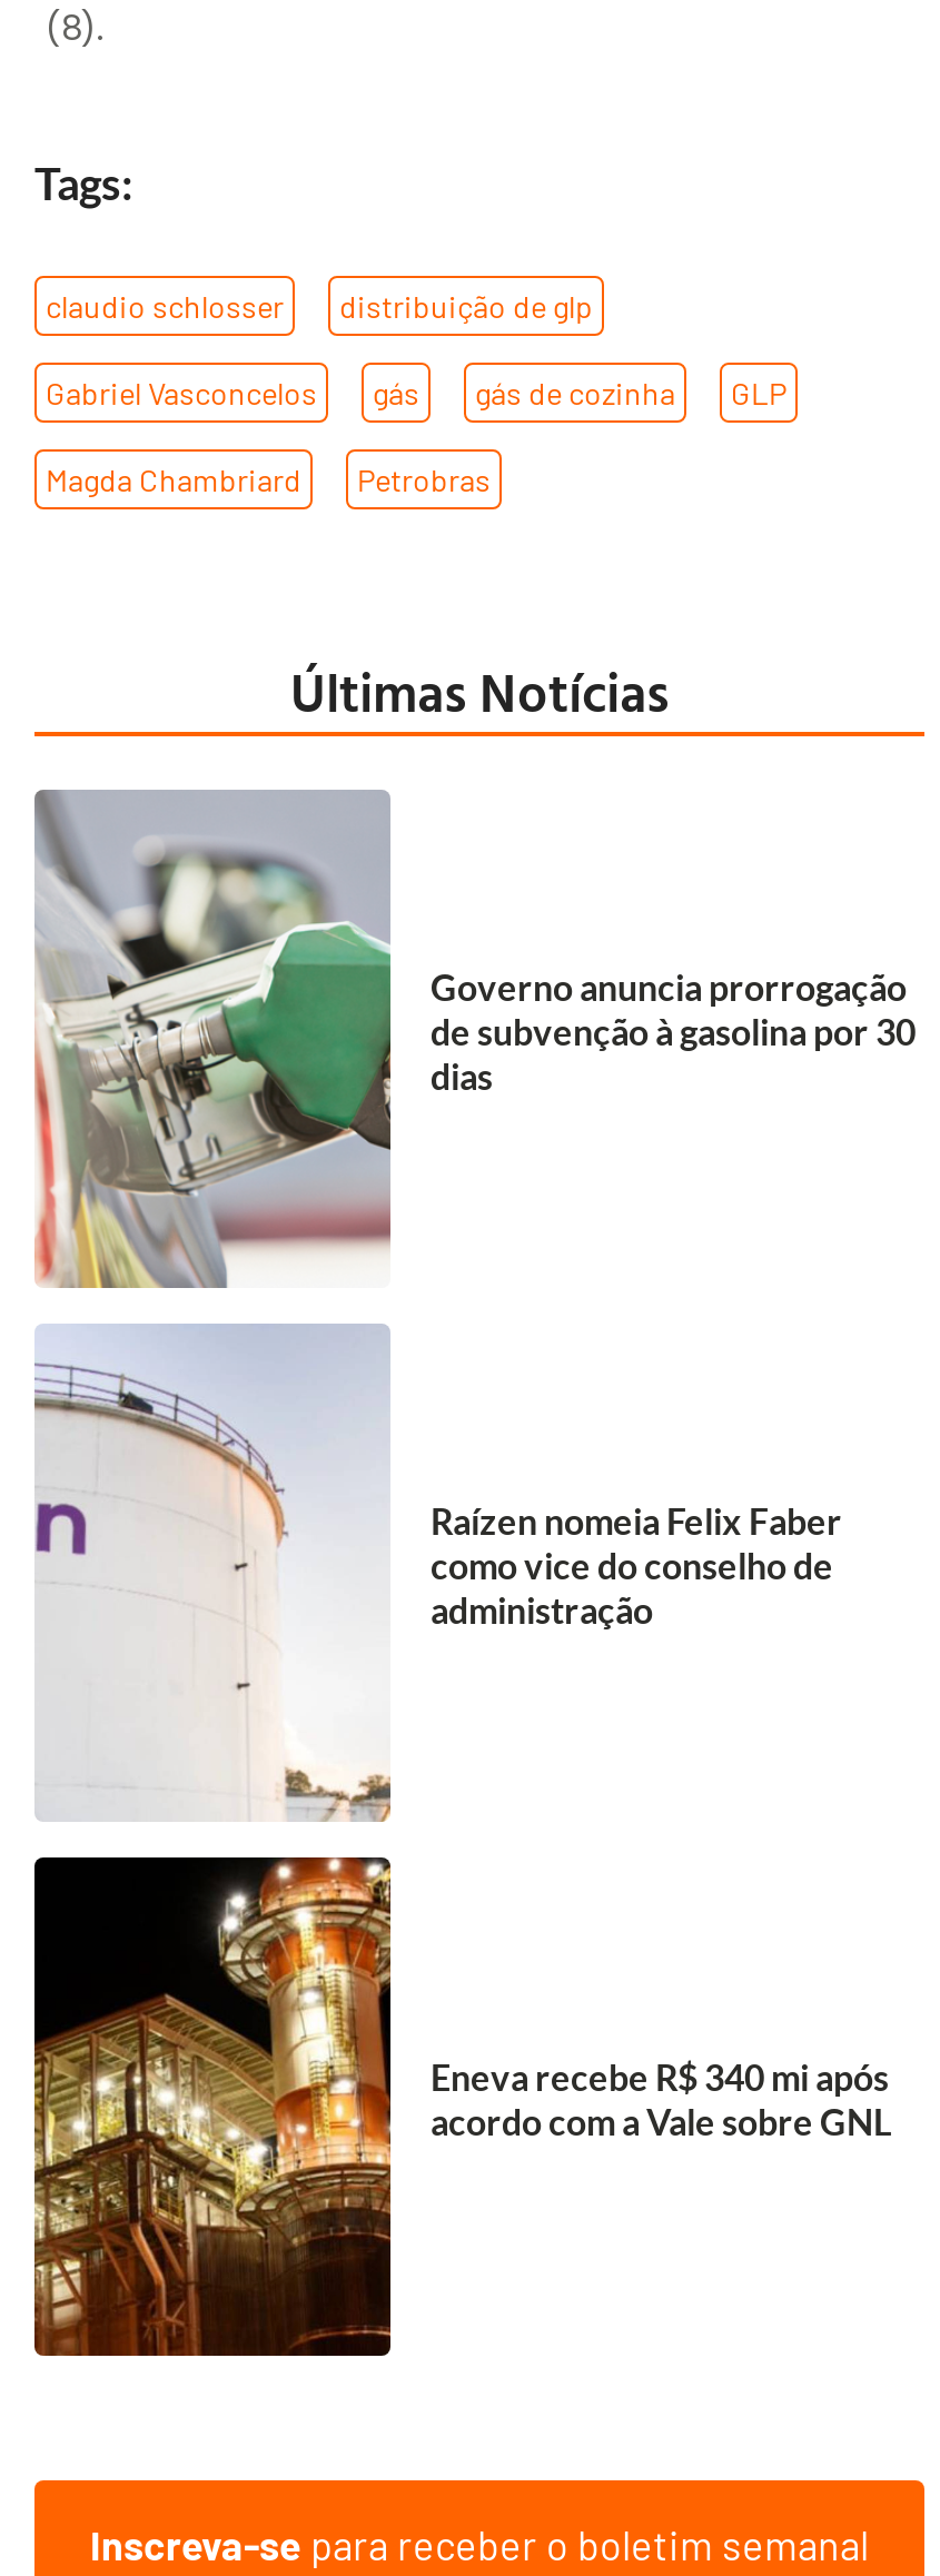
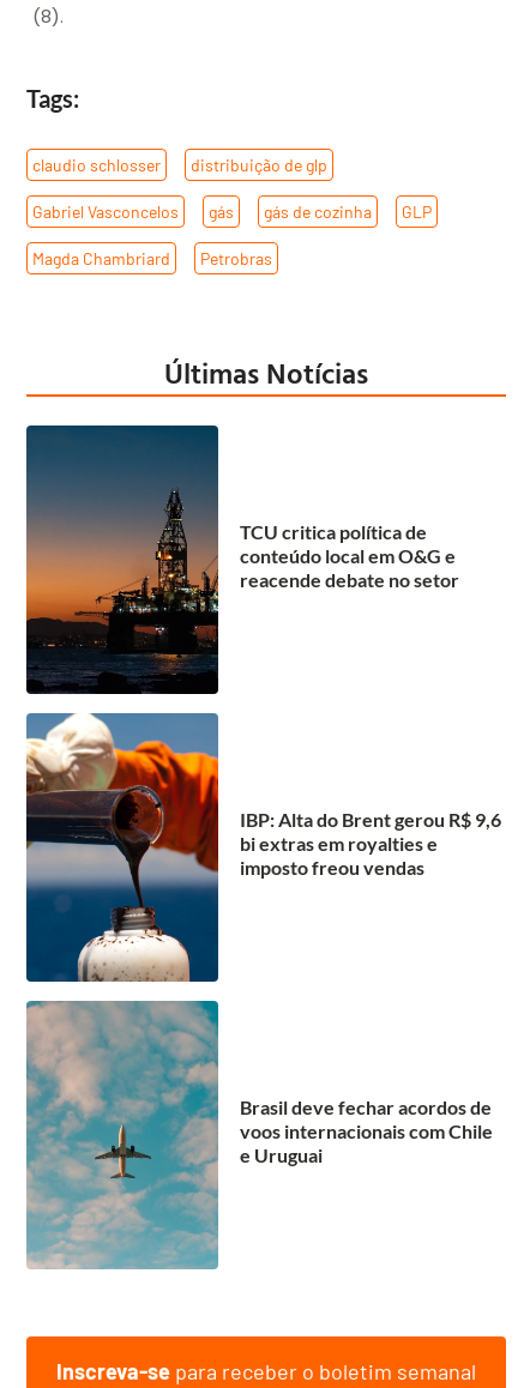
[34,790,916,1290] [image] | Governo anuncia prorrogação | de subvenção à gasolina por 30 | dias -> [25,426,459,695] [image] | TCU critica política de | conteúdo local em O&G e | reacende debate no setor
[34,1324,842,1822] [image] | Raízen nomeia Felix Faber | como vice do conselho de | administração -> [25,713,501,983] [image] | IBP: Alta do Brent gerou R$ 9,6 | bi extras em royalties e | imposto freou vendas
[32,1855,891,2358] [image] | Eneva recebe R$ 340 mi após | acordo com a Vale sobre GNL -> [25,1000,493,1271] [image] | Brasil deve fechar acordos de | voos internacionais com Chile | e Uruguai

